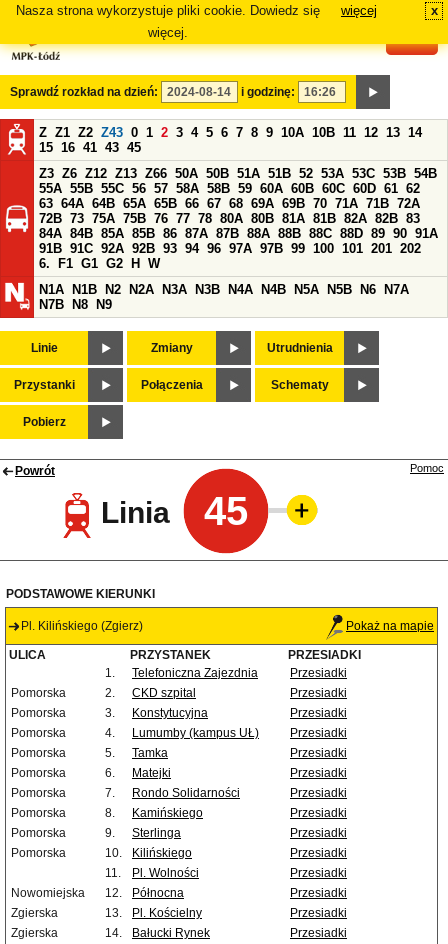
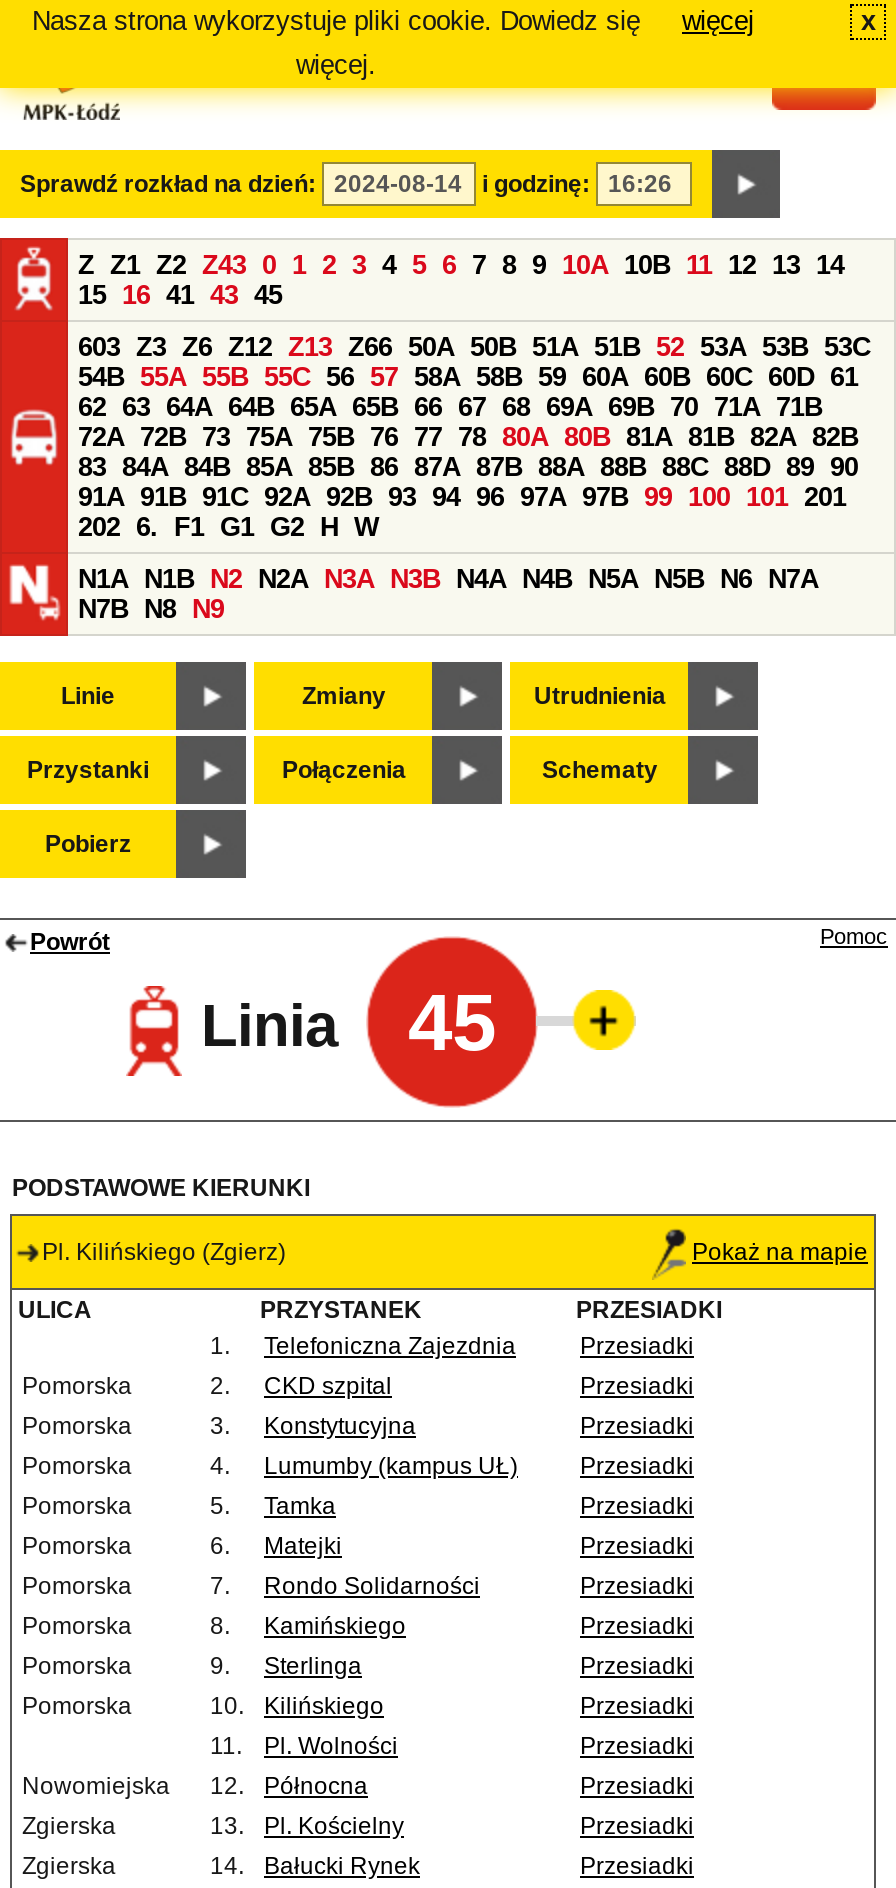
[39,166,438,271] Z3 Z6 Z12 Z13 Z66 50A 50B 51A 51B 52 53A 53C 53B 54B | 55A 55B 55C 56 57 58A 58B 59 60A 60B 60C 60D 61 62 | 63 64A 64B 65A 65B 66 67 68 69A 69B 70 71A 71B 72A | 72B 73 75A 75B 76 77 78 80A 80B 81A 81B 82A 82B 83 | 84A 84B 85A 85B 86 87A 87B 88A 88B 88C 88D 89 90 91A | 91B 91C 92A 92B 93 94 96 97A 97B 99 100 101 201 202 | 6. F1 G1 G2 H W -> [78,332,870,542] 603 Z3 Z6 Z12 Z13 Z66 50A 50B 51A 51B 52 53A 53B 53C | 54B 55A 55B 55C 56 57 58A 58B 59 60A 60B 60C 60D 61 | 62 63 64A 64B 65A 65B 66 67 68 69A 69B 70 71A 71B | 72A 72B 73 75A 75B 76 77 78 80A 80B 81A 81B 82A 82B | 83 84A 84B 85A 85B 86 87A 87B 88A 88B 88C 88D 89 90 | 91A 91B 91C 92A 92B 93 94 96 97A 97B 99 100 101 201 | 202 6. F1 G1 G2 H W

